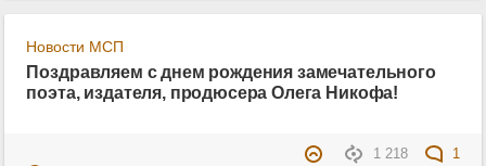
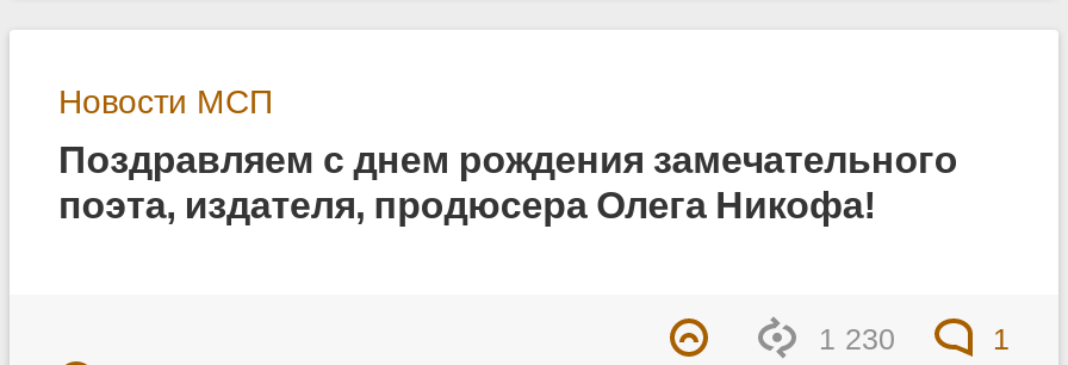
[368,147,407,162] 1 218 -> [809,323,895,357] 1 230

